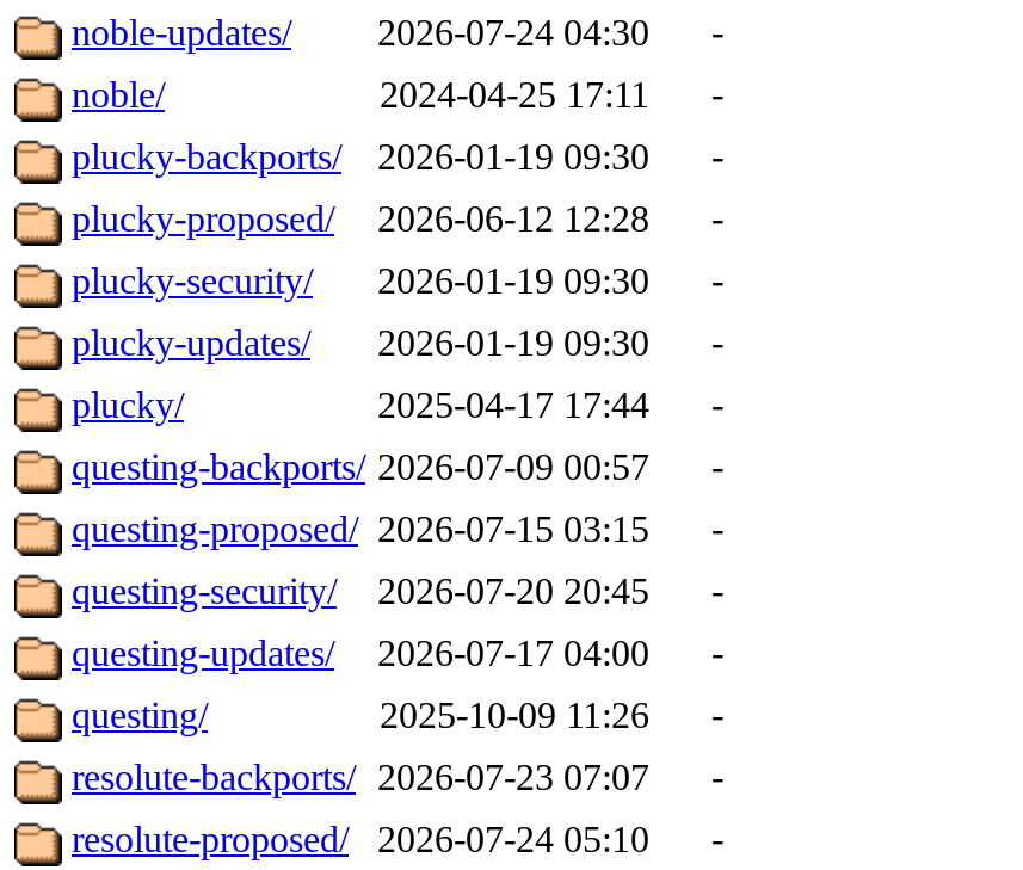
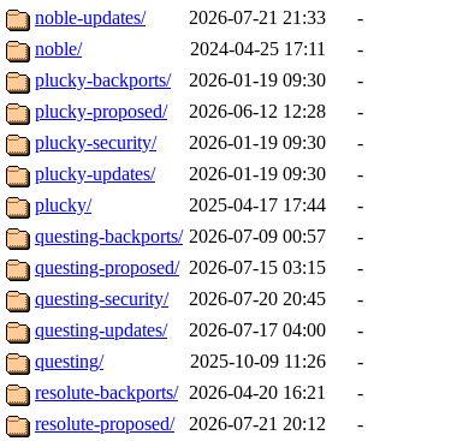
[377,13,649,53] 2026-07-24 04:30 -> [189,8,326,28] 2026-07-21 21:33
[72,758,649,798] resolute-backports/ 2026-07-23 07:07 -> [35,383,326,403] resolute-backports/ 2026-04-20 16:21
[377,820,649,860] 2026-07-24 05:10 -> [189,414,326,434] 2026-07-21 20:12

